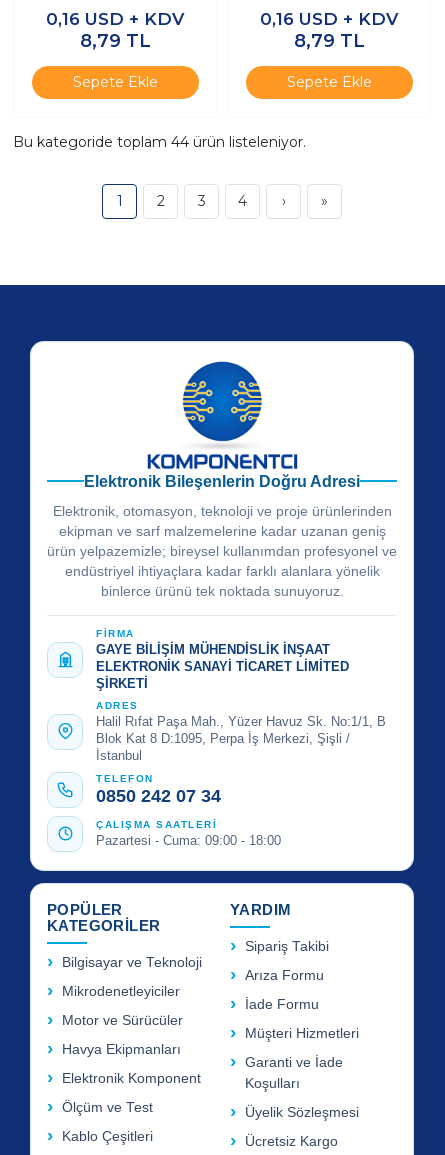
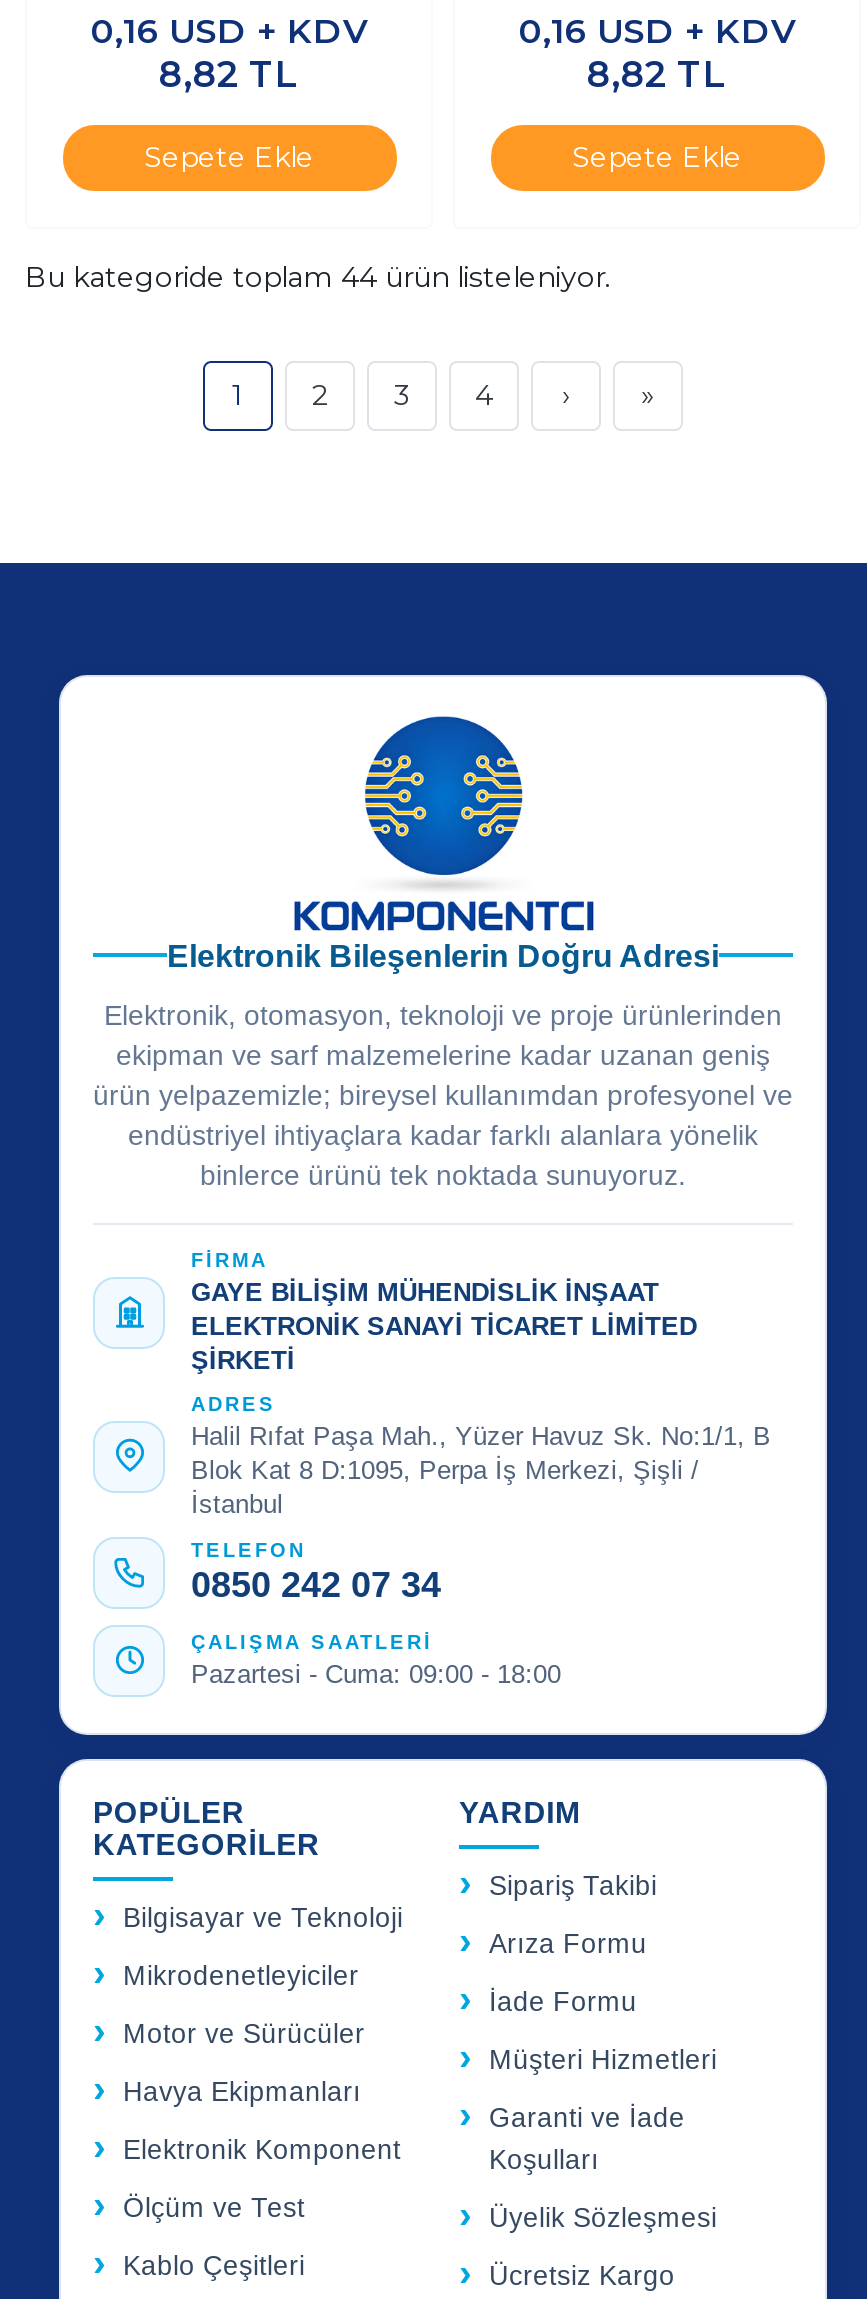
[79,29,150,51] 8,79 TL -> [159,52,299,96] 8,82 TL
[293,29,364,51] 8,79 TL -> [587,52,727,96] 8,82 TL

